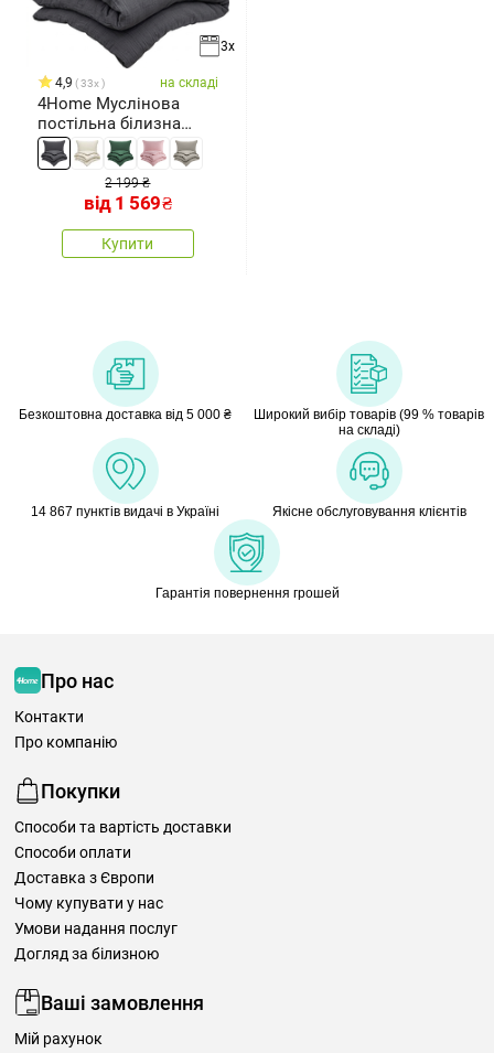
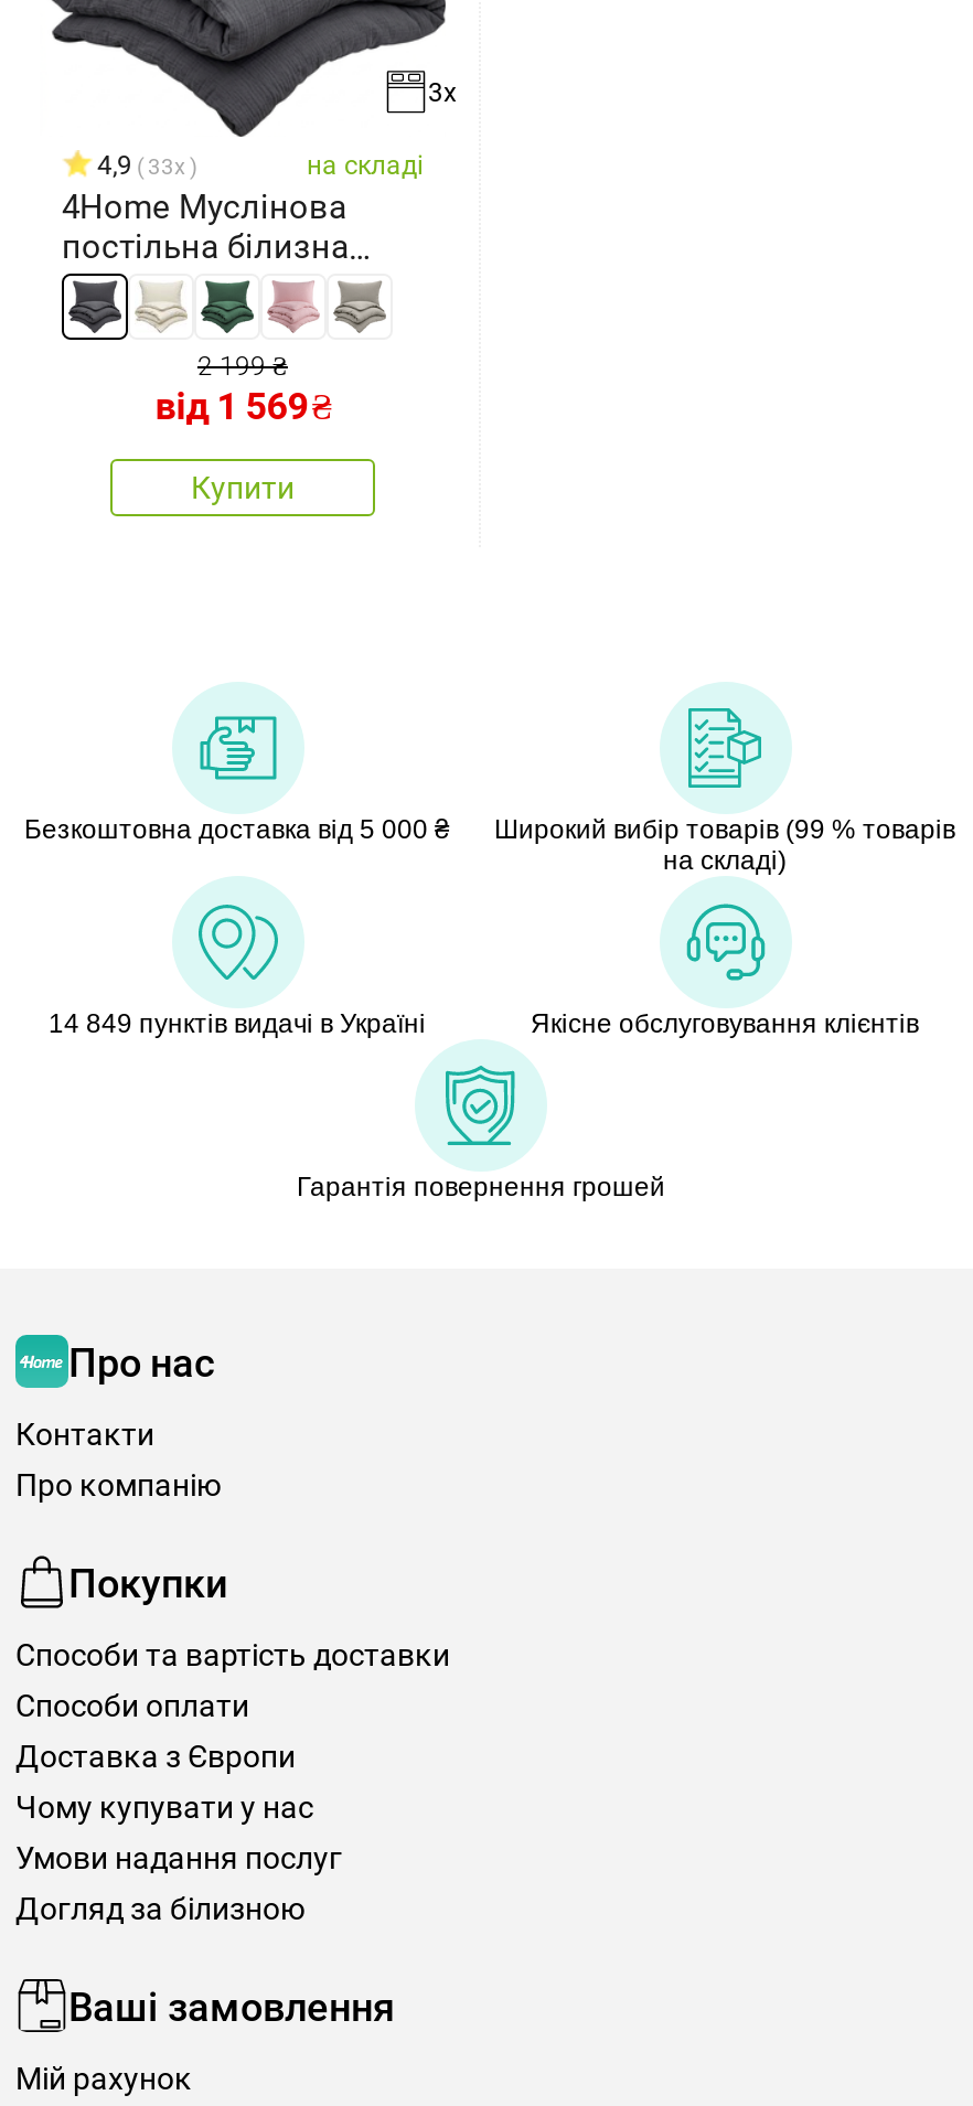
[31,504,219,520] 14 867 пунктів видачі в Україні -> [49,1009,426,1040] 14 849 пунктів видачі в Україні

